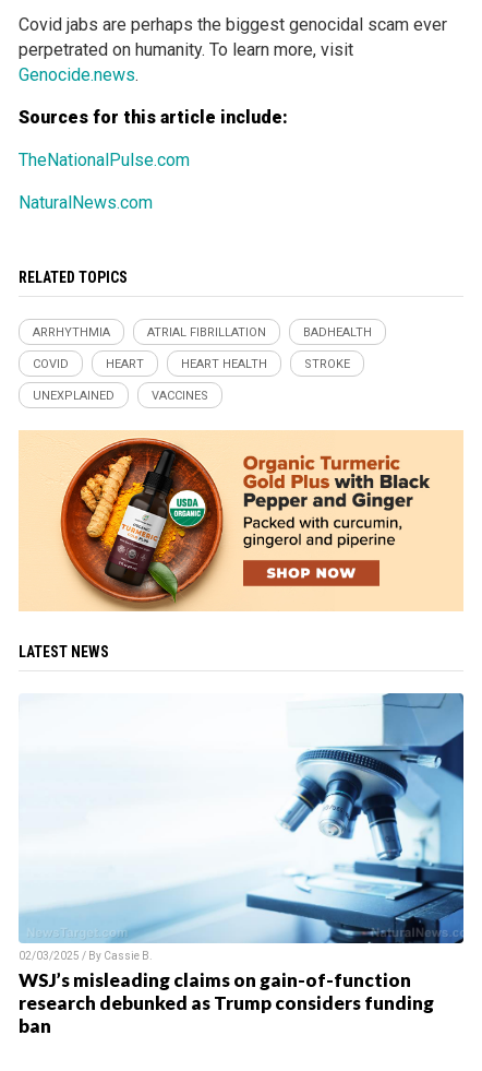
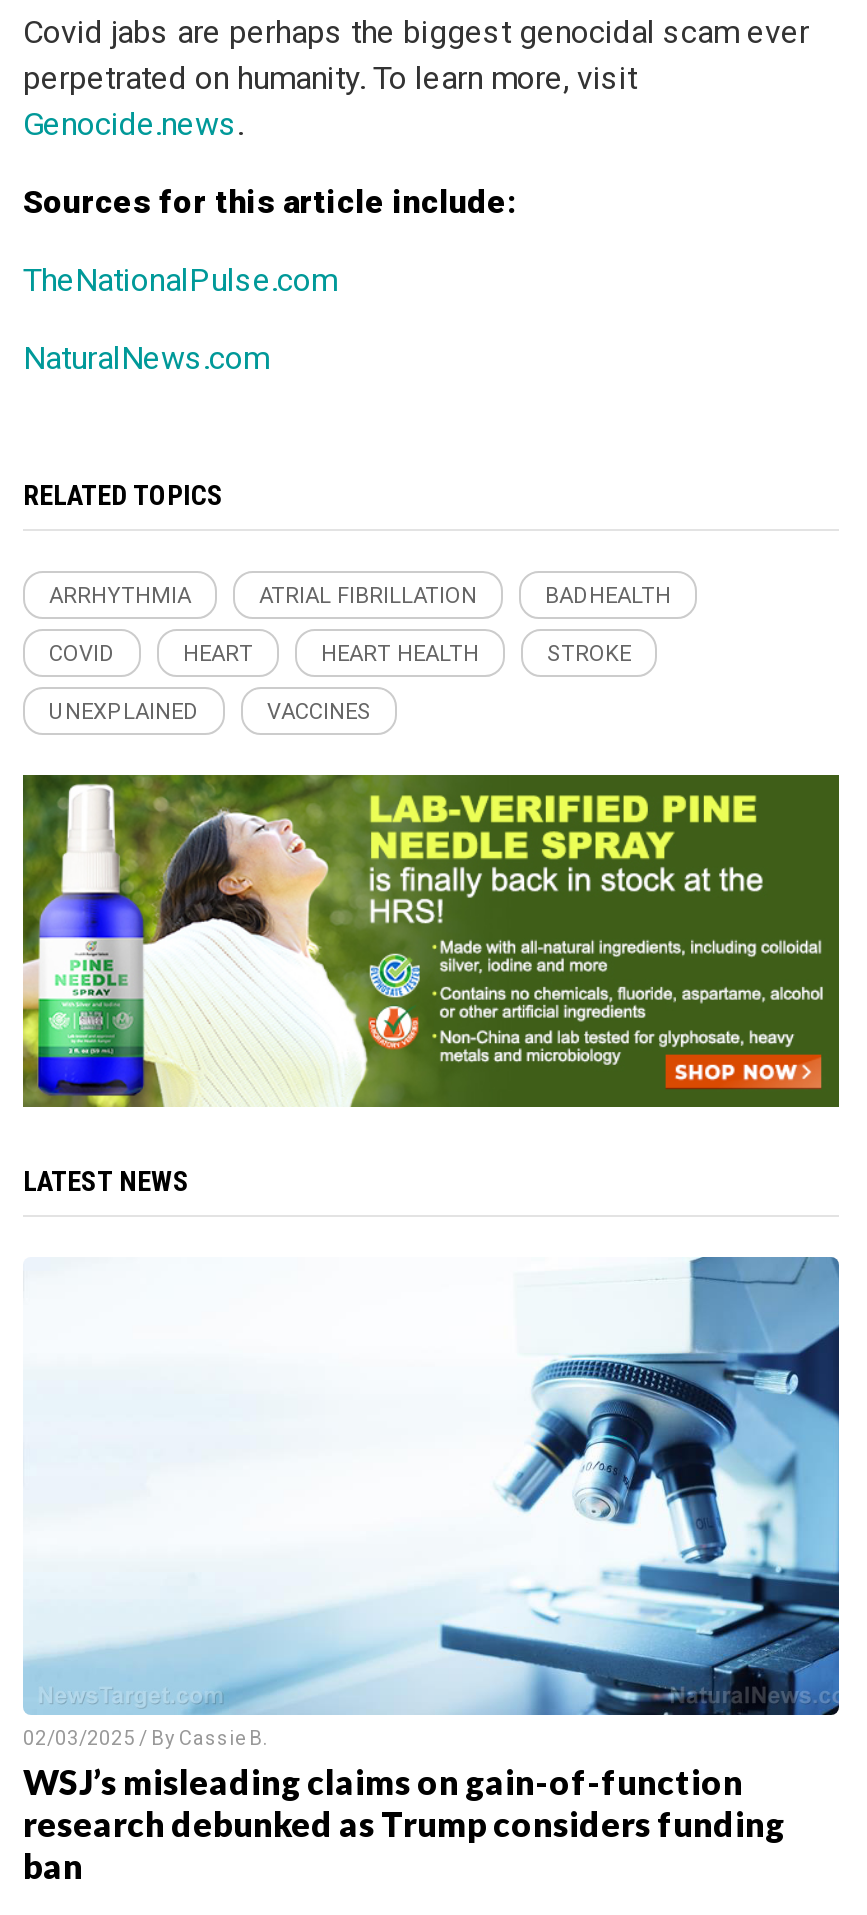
[19,430,463,611] [image] -> [21,773,841,1109] [image]

